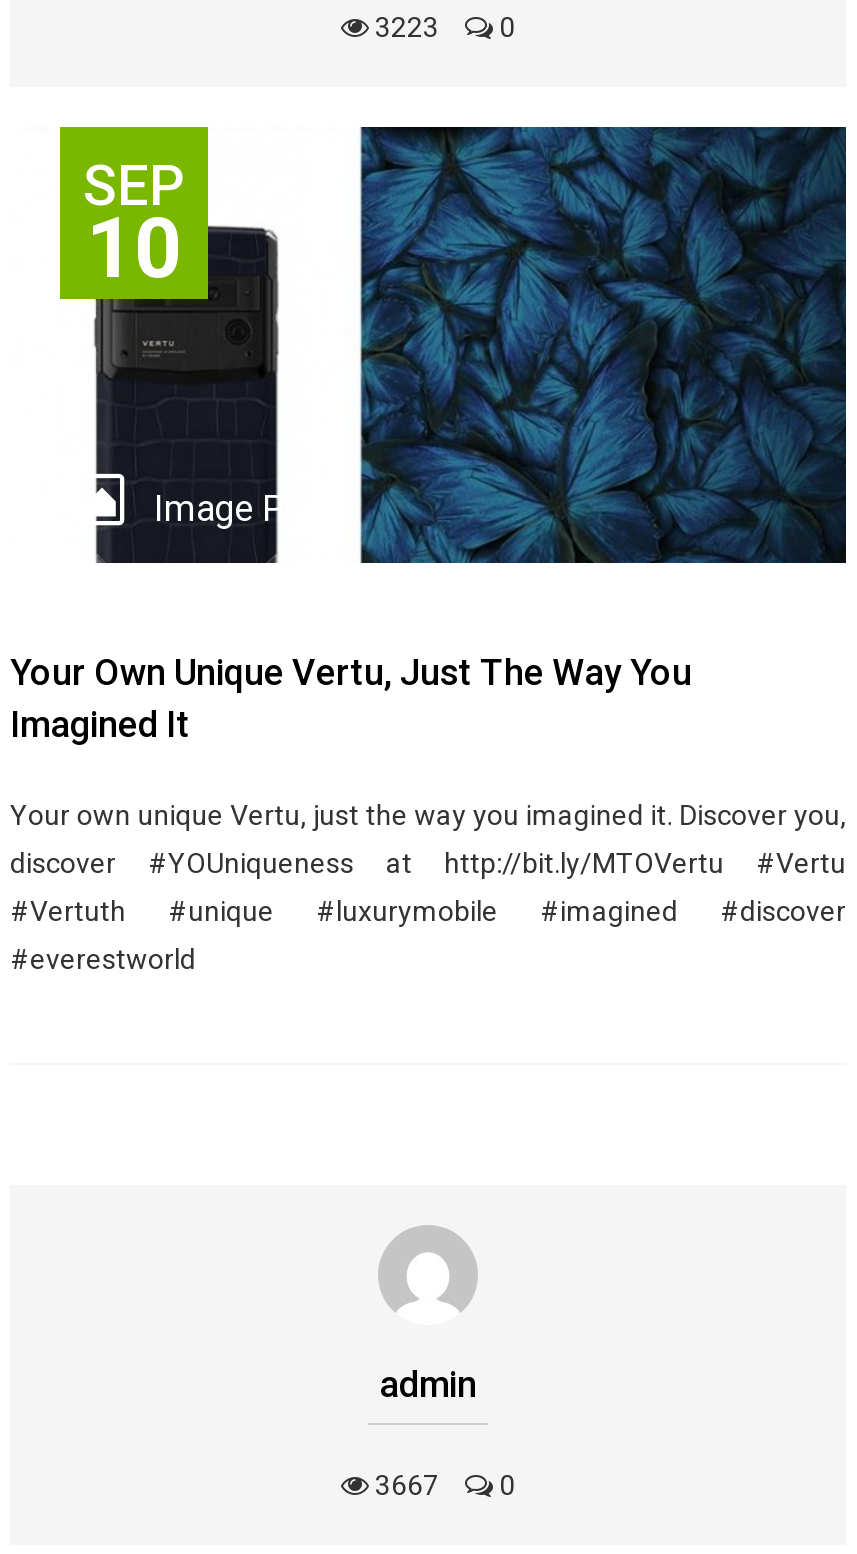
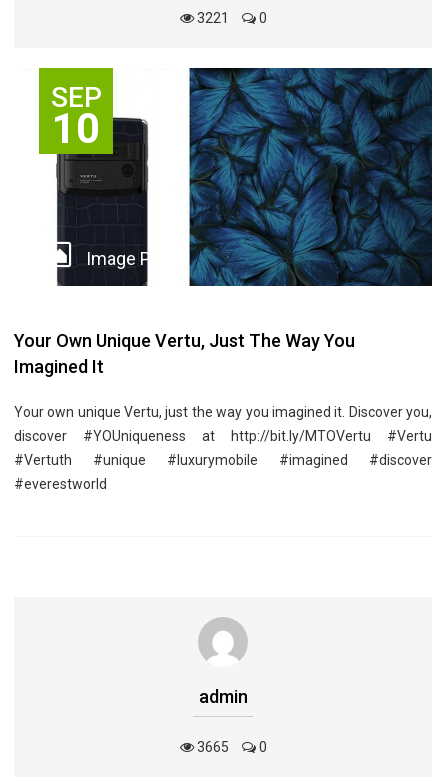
[369,11,515,43] 3223 0 -> [193,10,266,26] 3221 0
[369,1469,515,1501] 3667 0 -> [193,739,266,755] 3665 0

